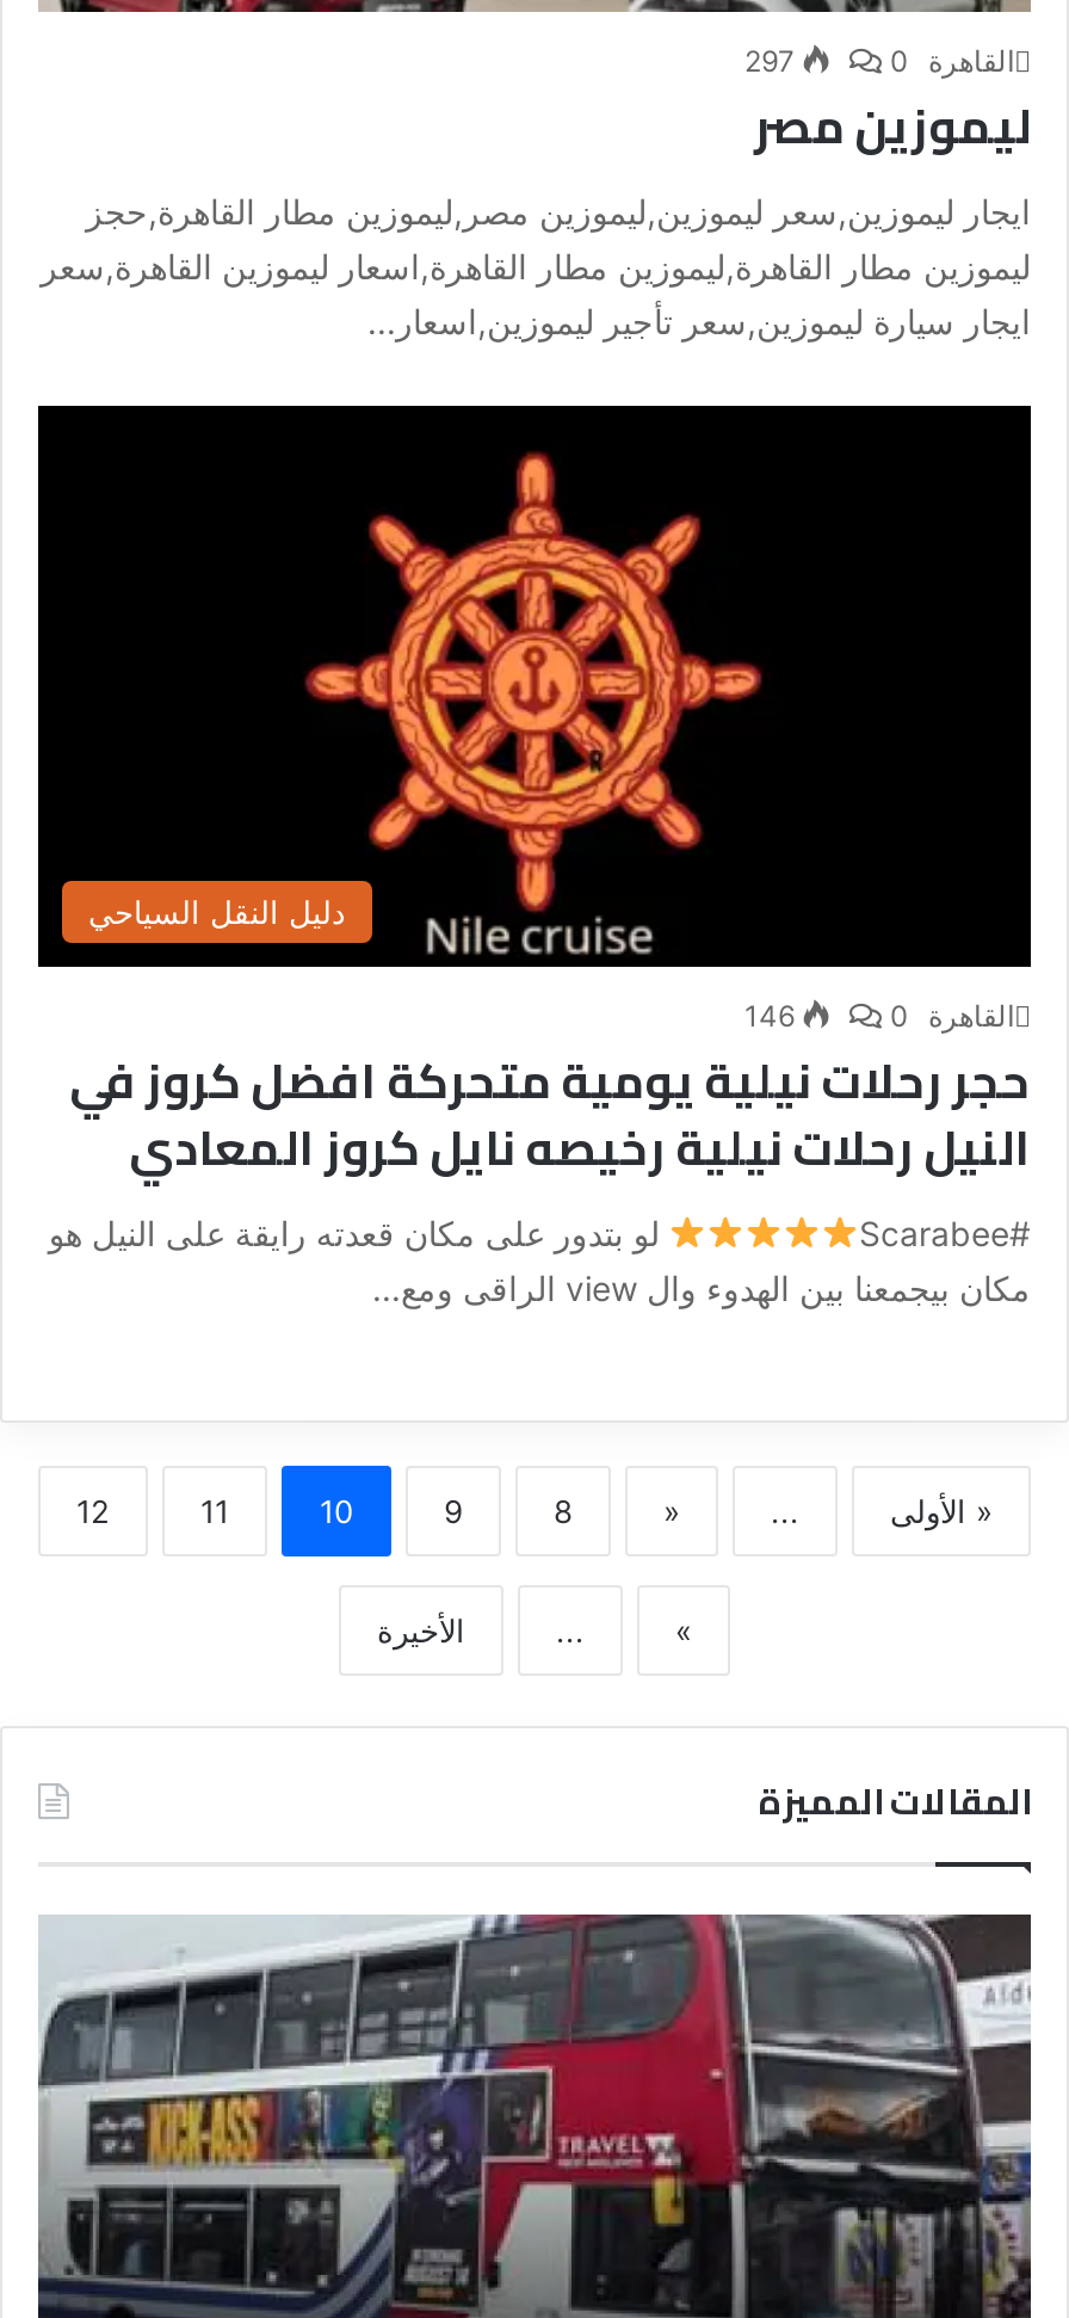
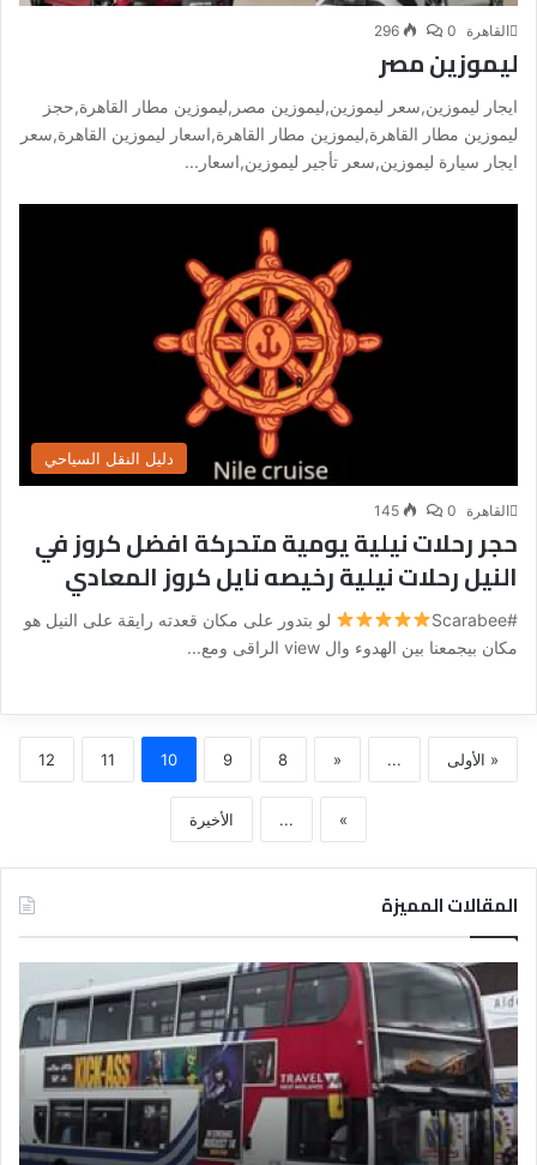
[744,44,795,80] 297 -> [374,22,399,40] 296
[744,998,795,1034] 146 -> [374,502,399,520] 145

